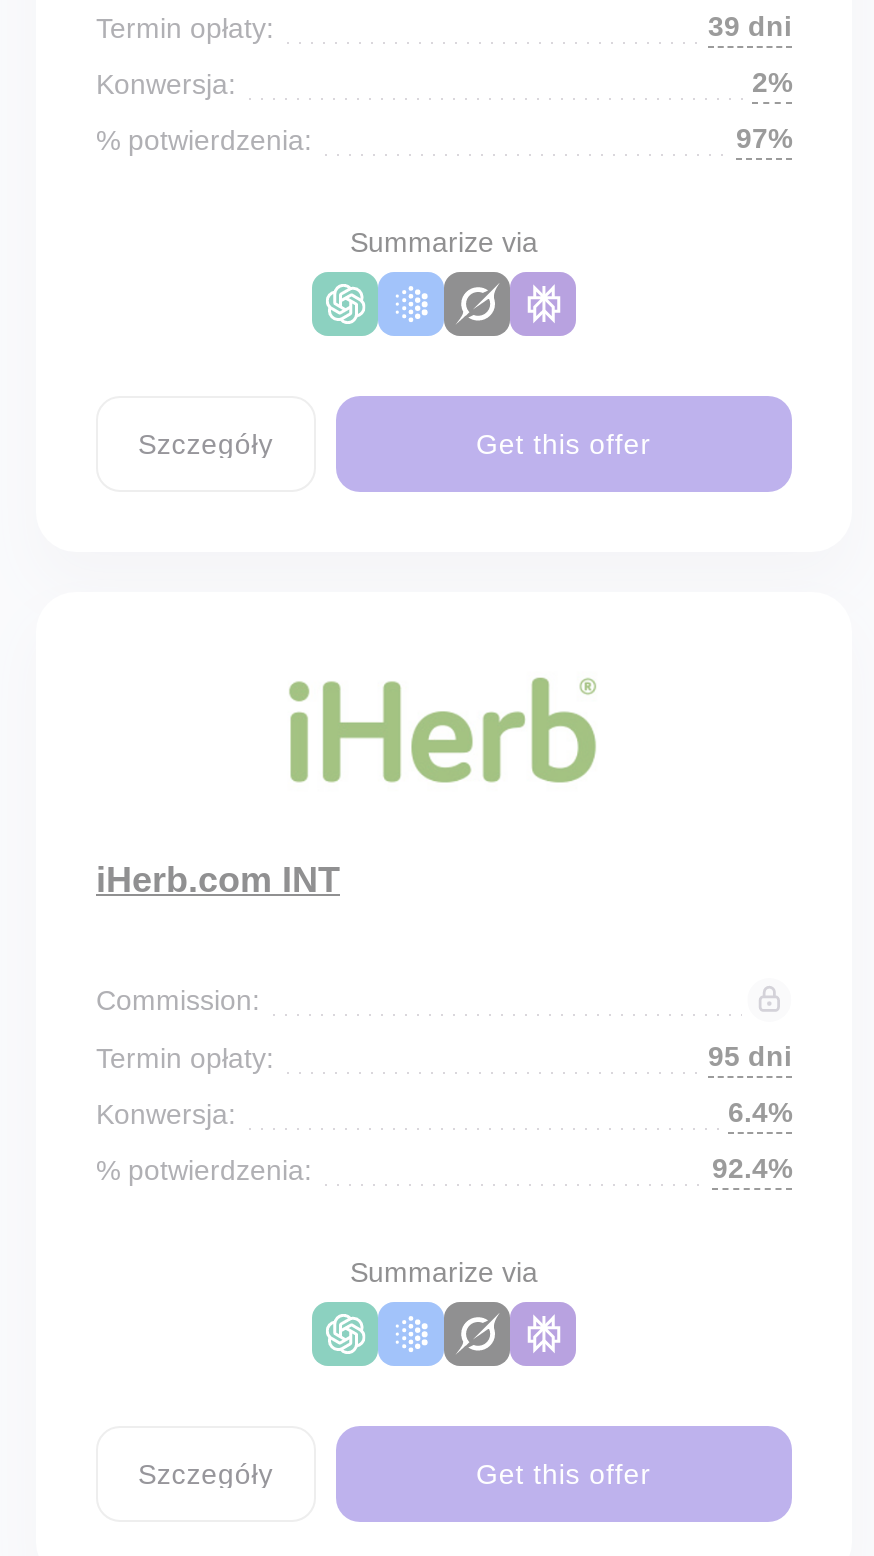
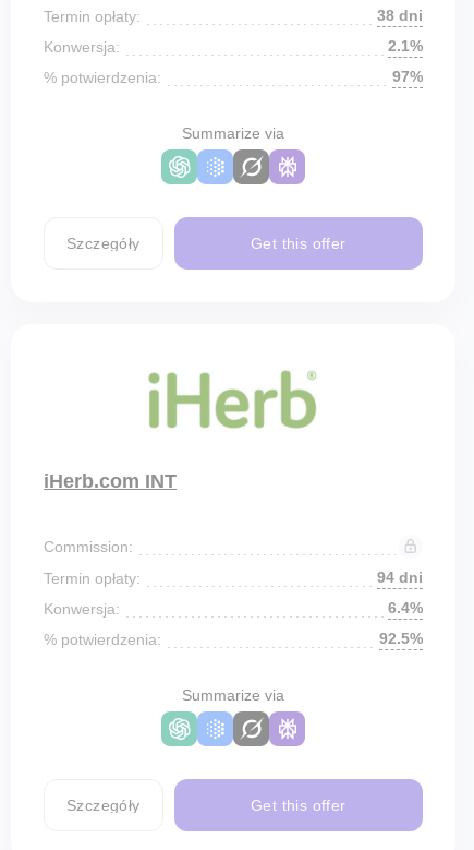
[708,10,792,42] 39 dni -> [377,7,423,24] 38 dni
[752,66,792,98] 2% -> [388,37,423,55] 2.1%
[708,1040,792,1072] 95 dni -> [377,568,423,586] 94 dni
[712,1152,792,1184] 92.4% -> [379,630,423,647] 92.5%

